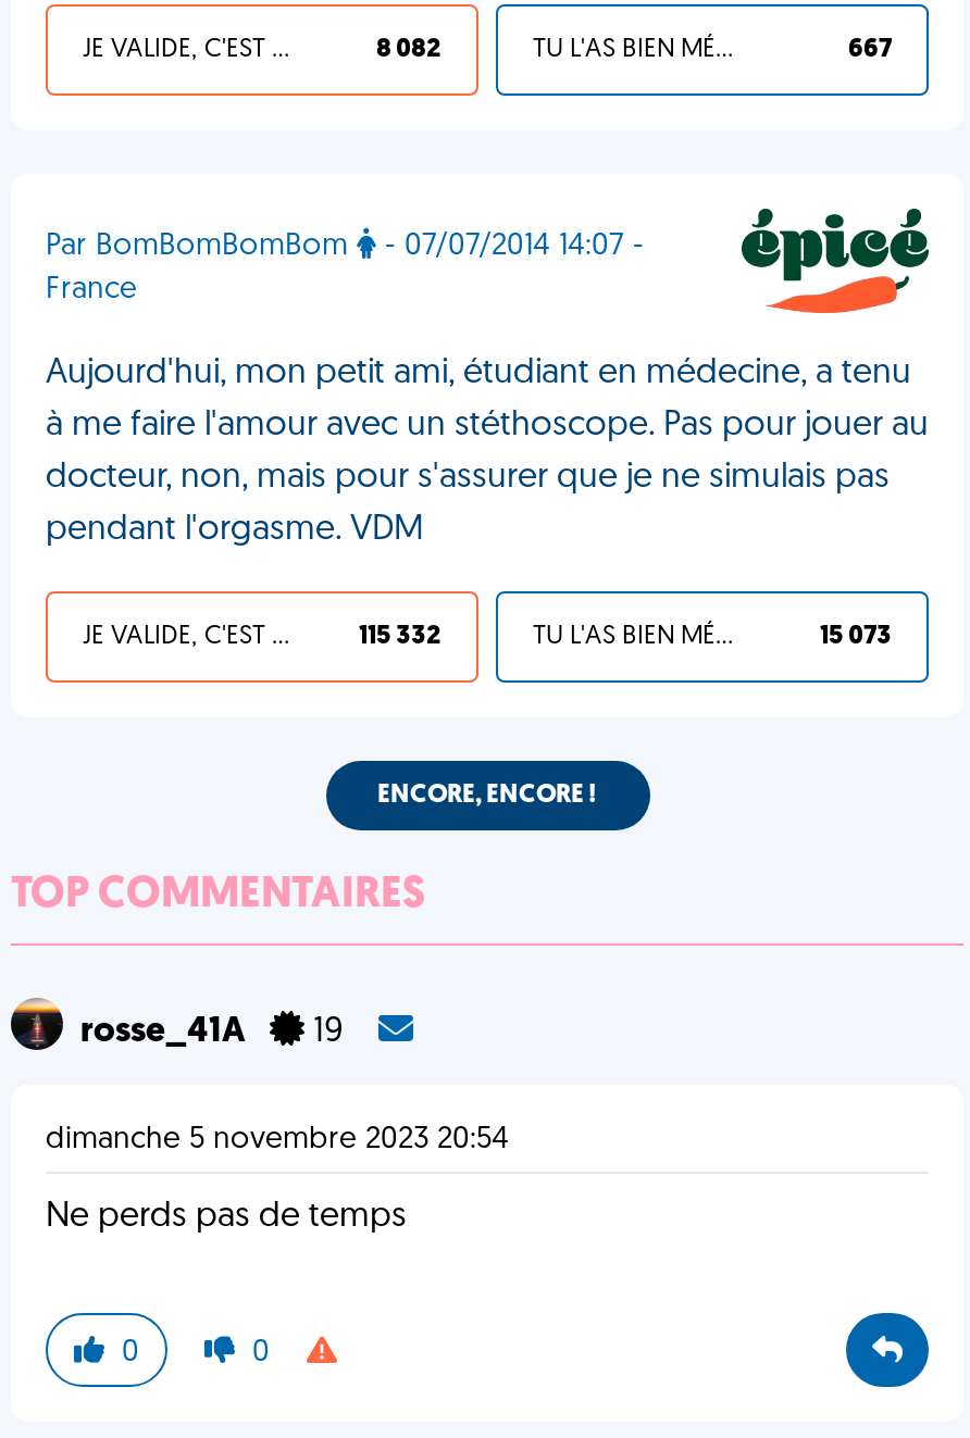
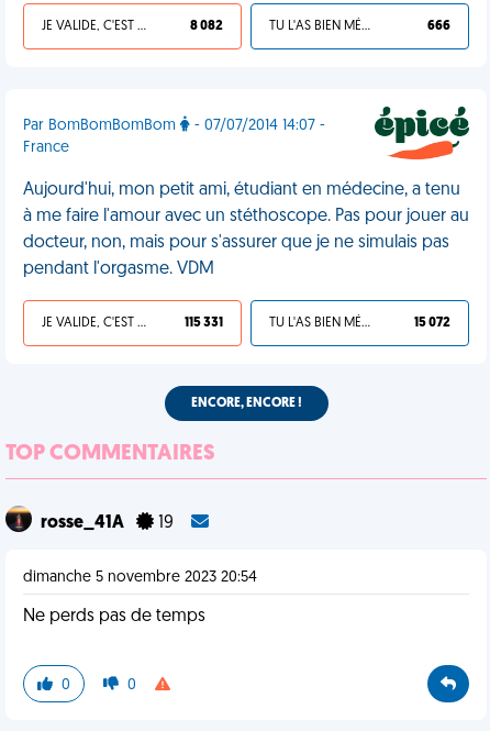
[848,37,892,63] 667 -> [427,20,450,33] 666
[359,624,442,650] 115 332 -> [185,317,223,330] 115 331
[820,624,892,650] 15 073 -> [414,317,450,330] 15 072

